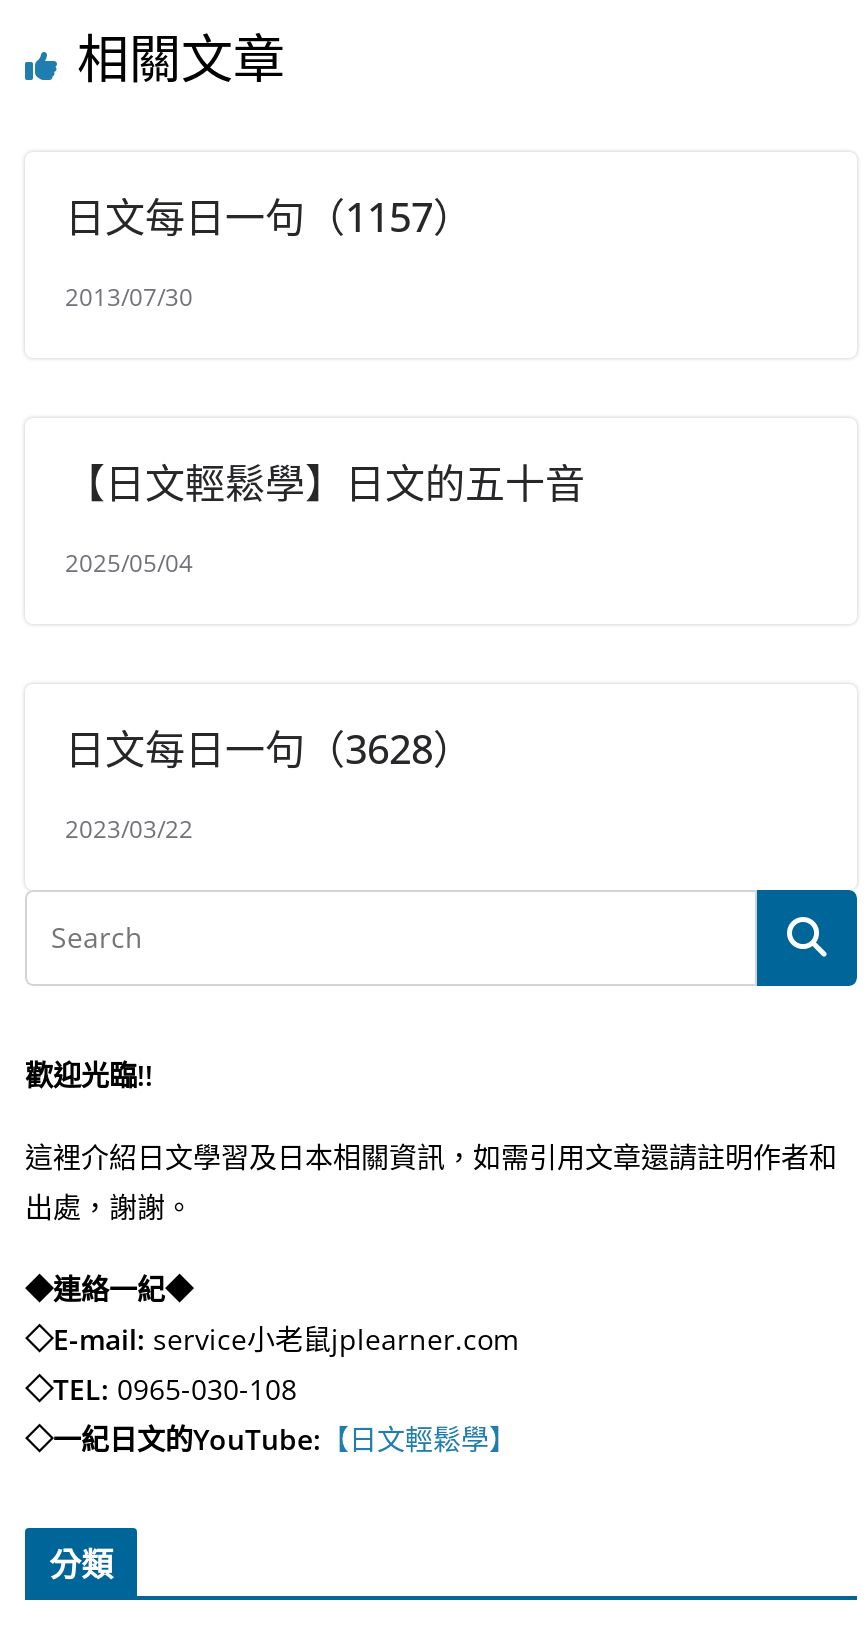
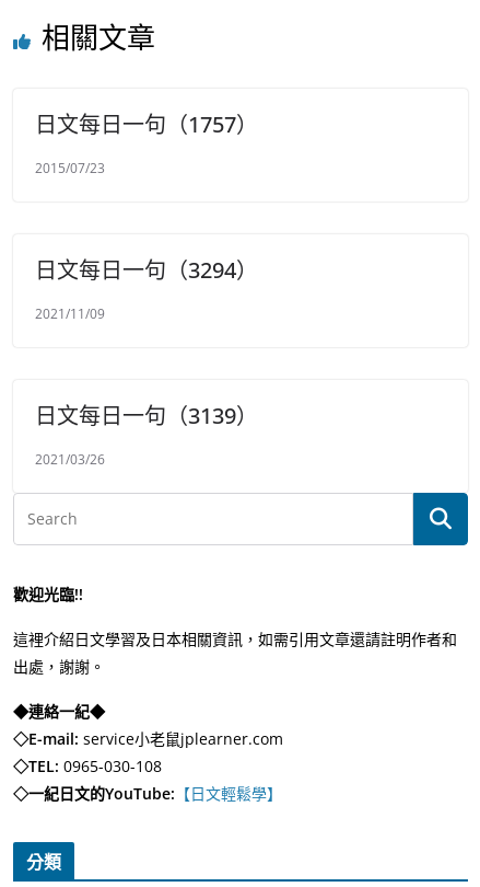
[65,190,473,244] 日文每日一句（1157） -> [35,110,258,139] 日文每日一句（1757）
[65,280,193,314] 2013/07/30 -> [35,159,105,177] 2015/07/23
[65,456,585,510] 【日文輕鬆學】日文的五十音 -> [35,255,258,285] 日文每日一句（3294）
[65,546,193,580] 2025/05/04 -> [35,304,105,323] 2021/11/09
[65,722,473,776] 日文每日一句（3628） -> [35,401,258,430] 日文每日一句（3139）
[65,812,193,846] 2023/03/22 -> [35,450,105,469] 2021/03/26

